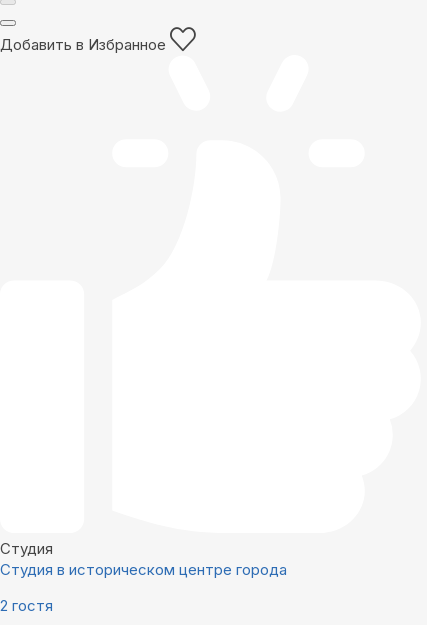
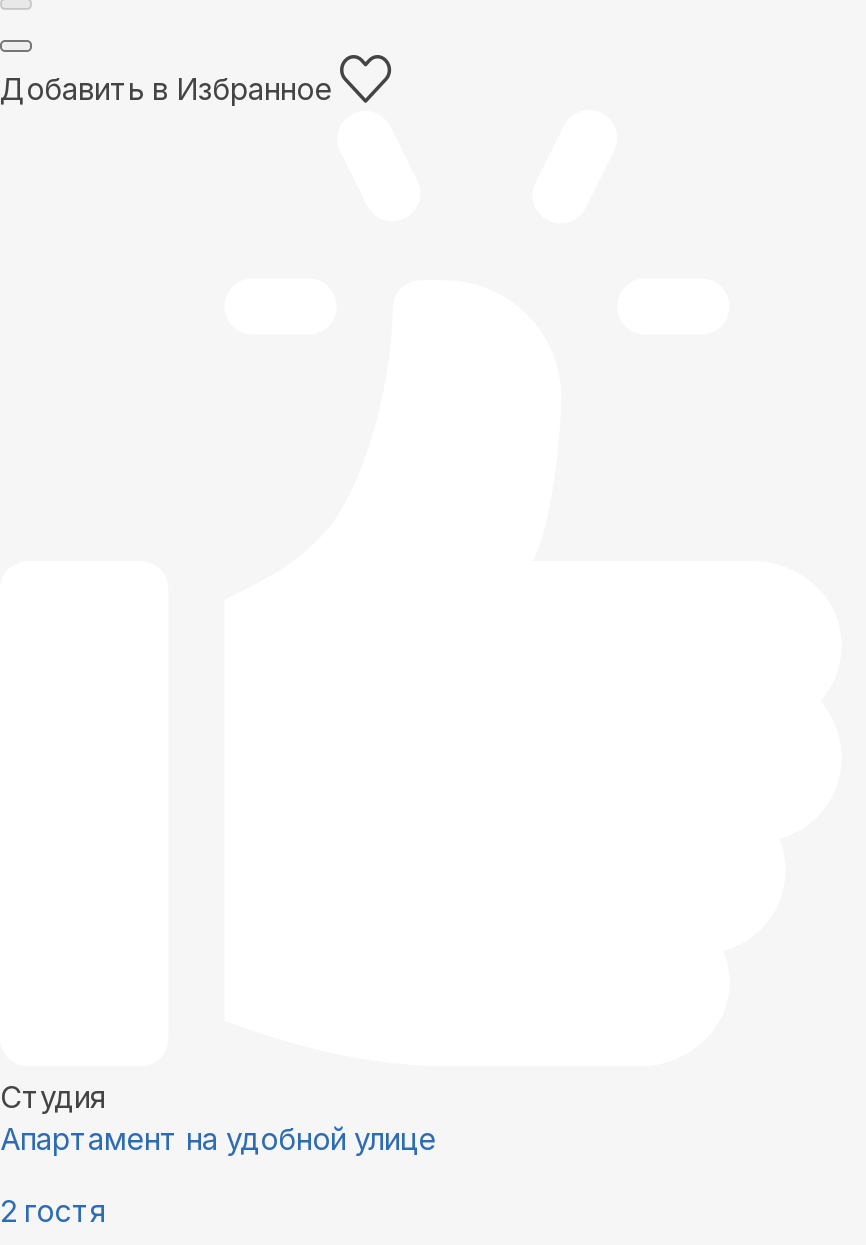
[0,560,287,579] Студия в историческом центре города -> [0,1119,436,1157] Апартамент на удобной улице

